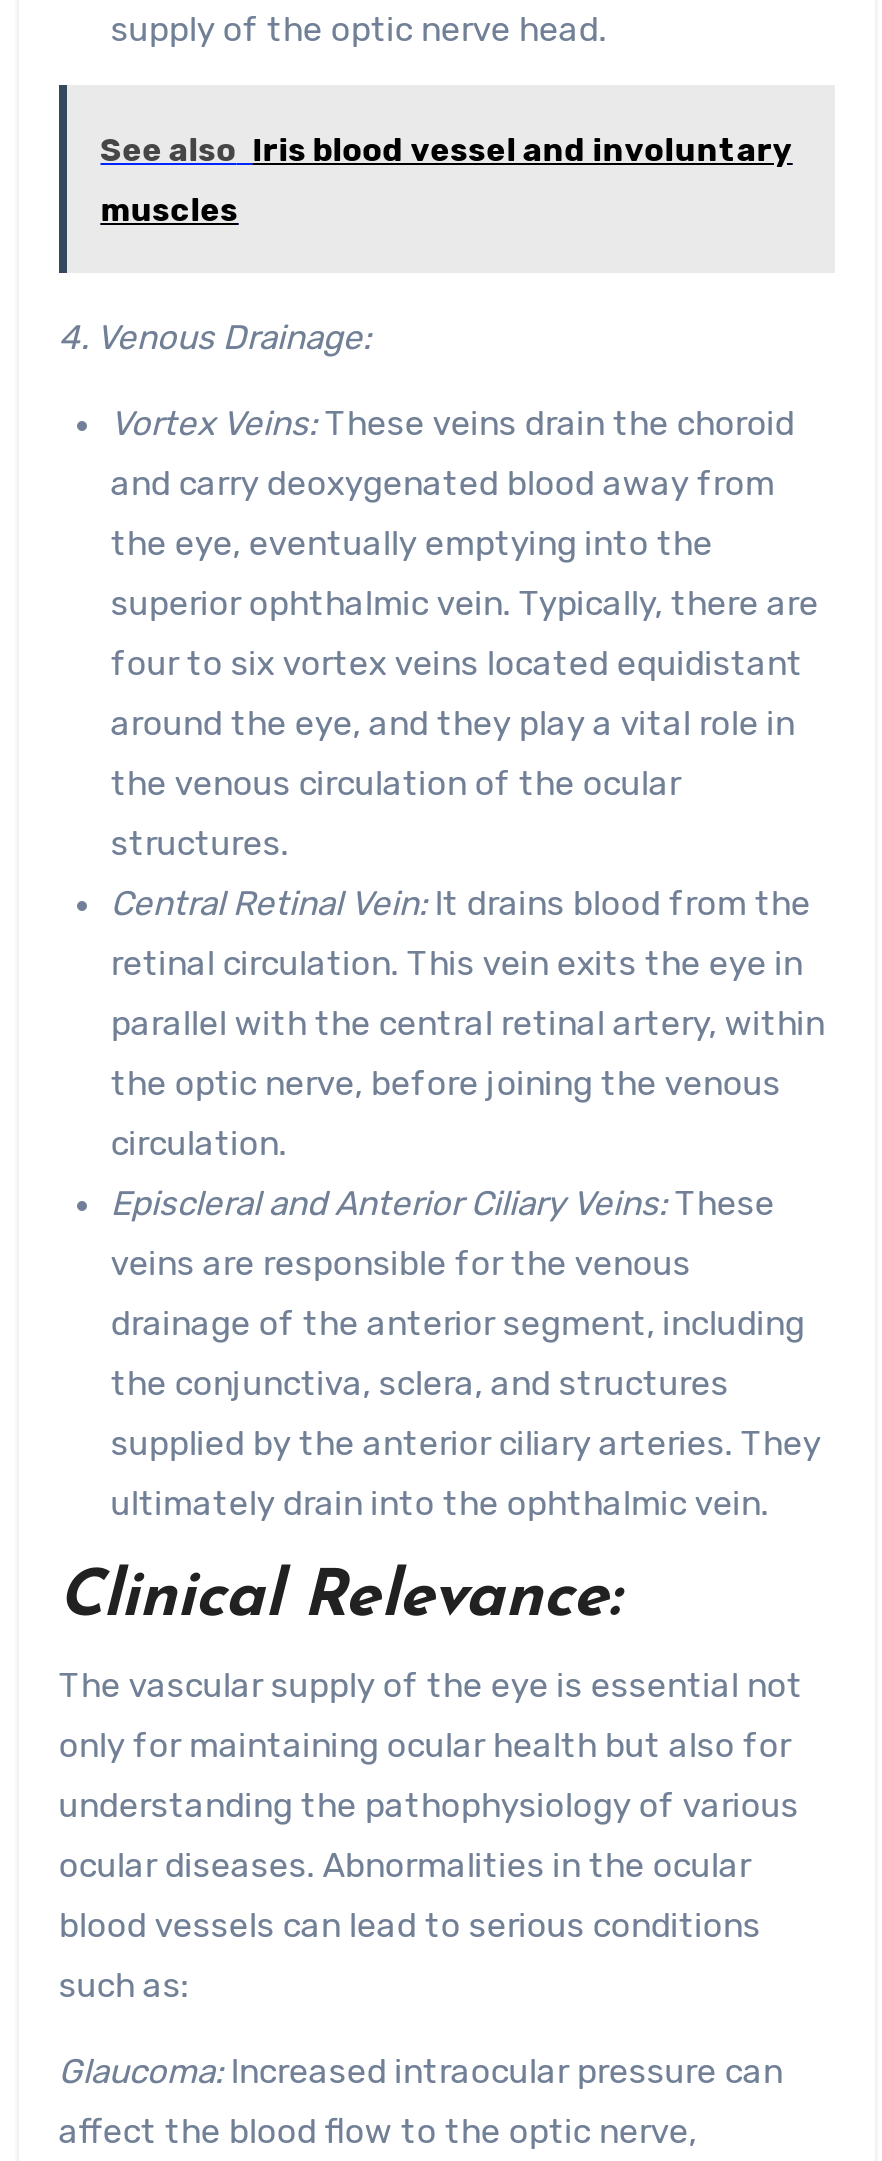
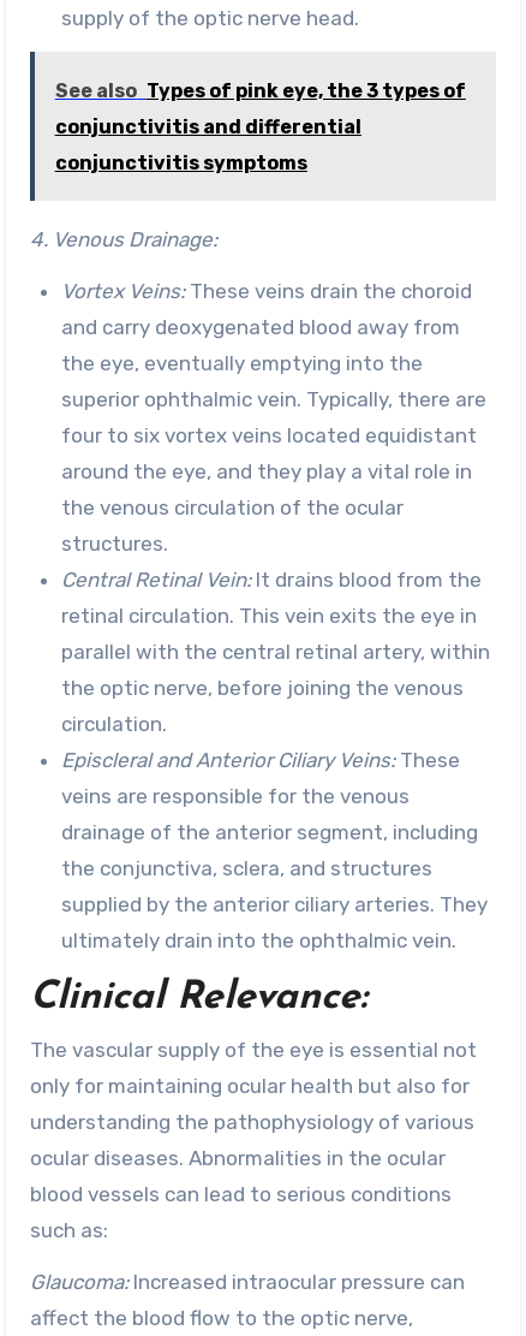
[101,131,793,229] See also Iris blood vessel and involuntary | muscles -> [55,80,466,175] See also Types of pink eye, the 3 types of | conjunctivitis and differential | conjunctivitis symptoms

